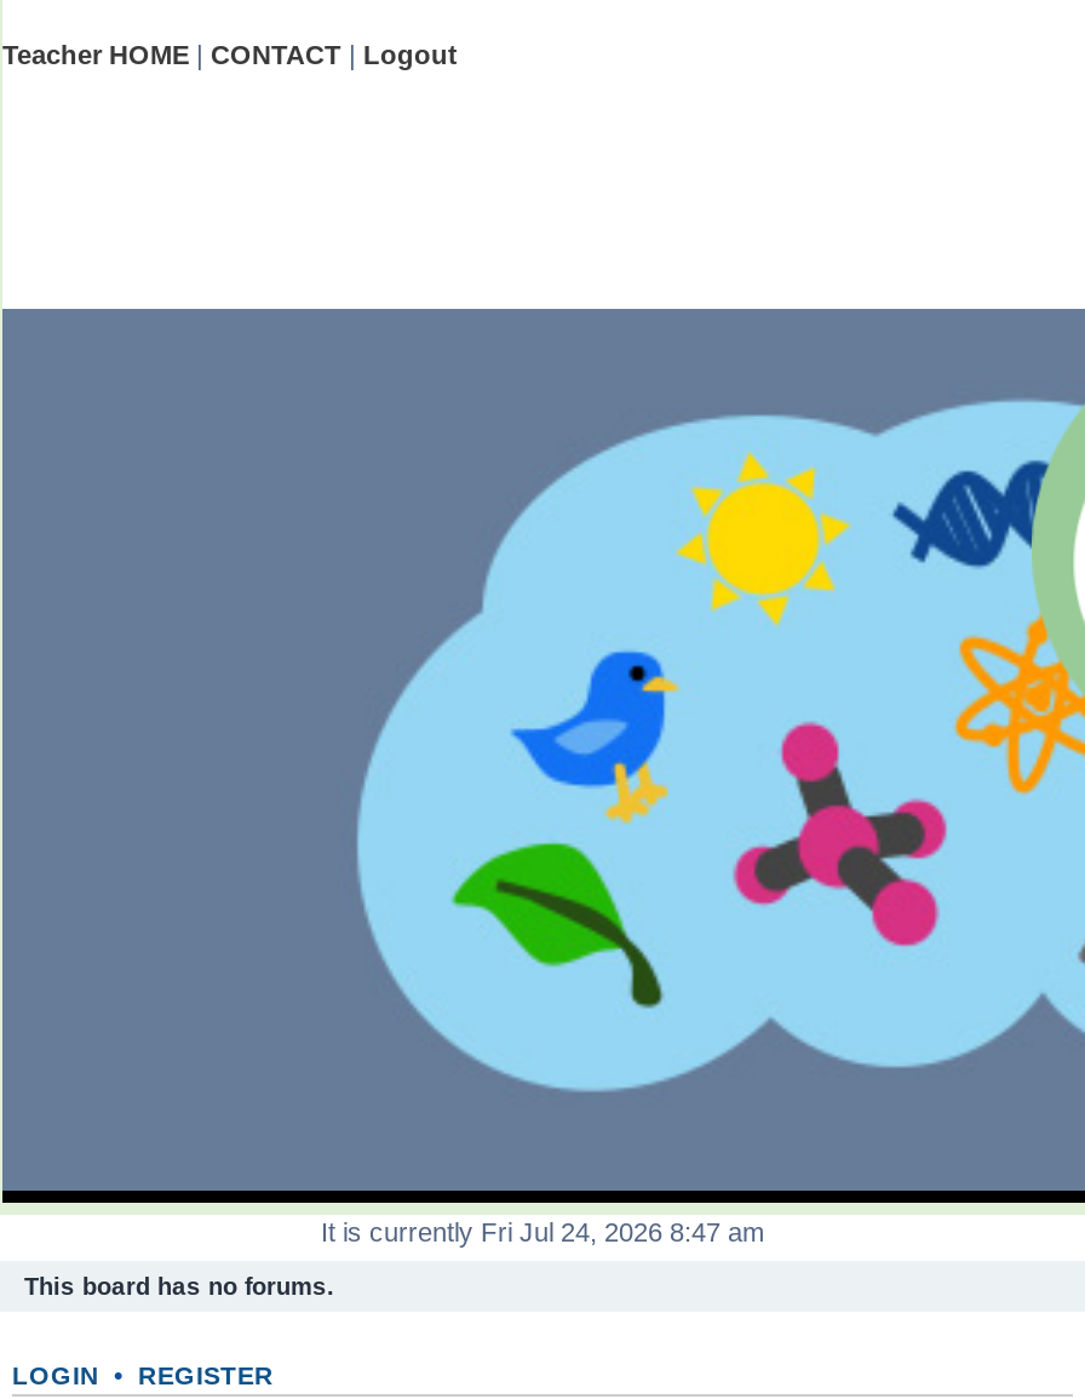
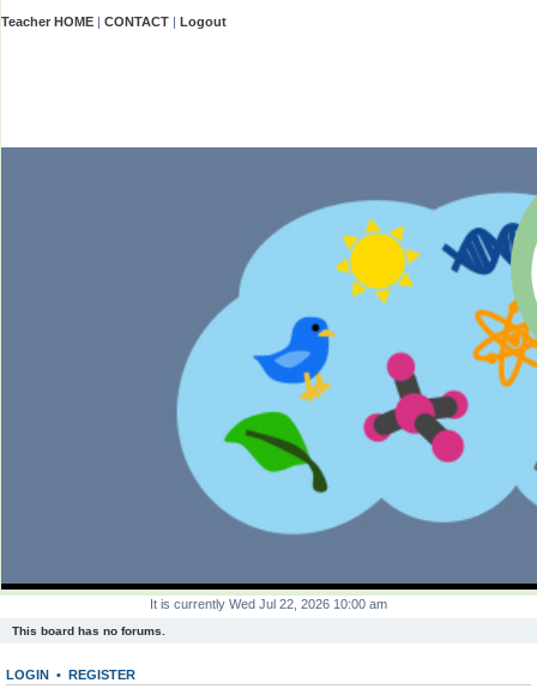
[321,1217,764,1246] It is currently Fri Jul 24, 2026 8:47 am -> [150,596,387,611] It is currently Wed Jul 22, 2026 10:00 am

